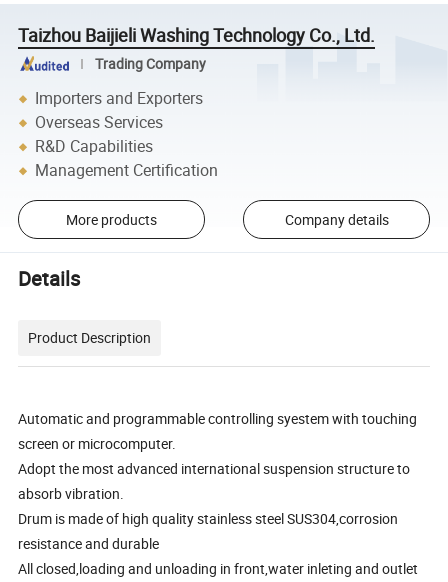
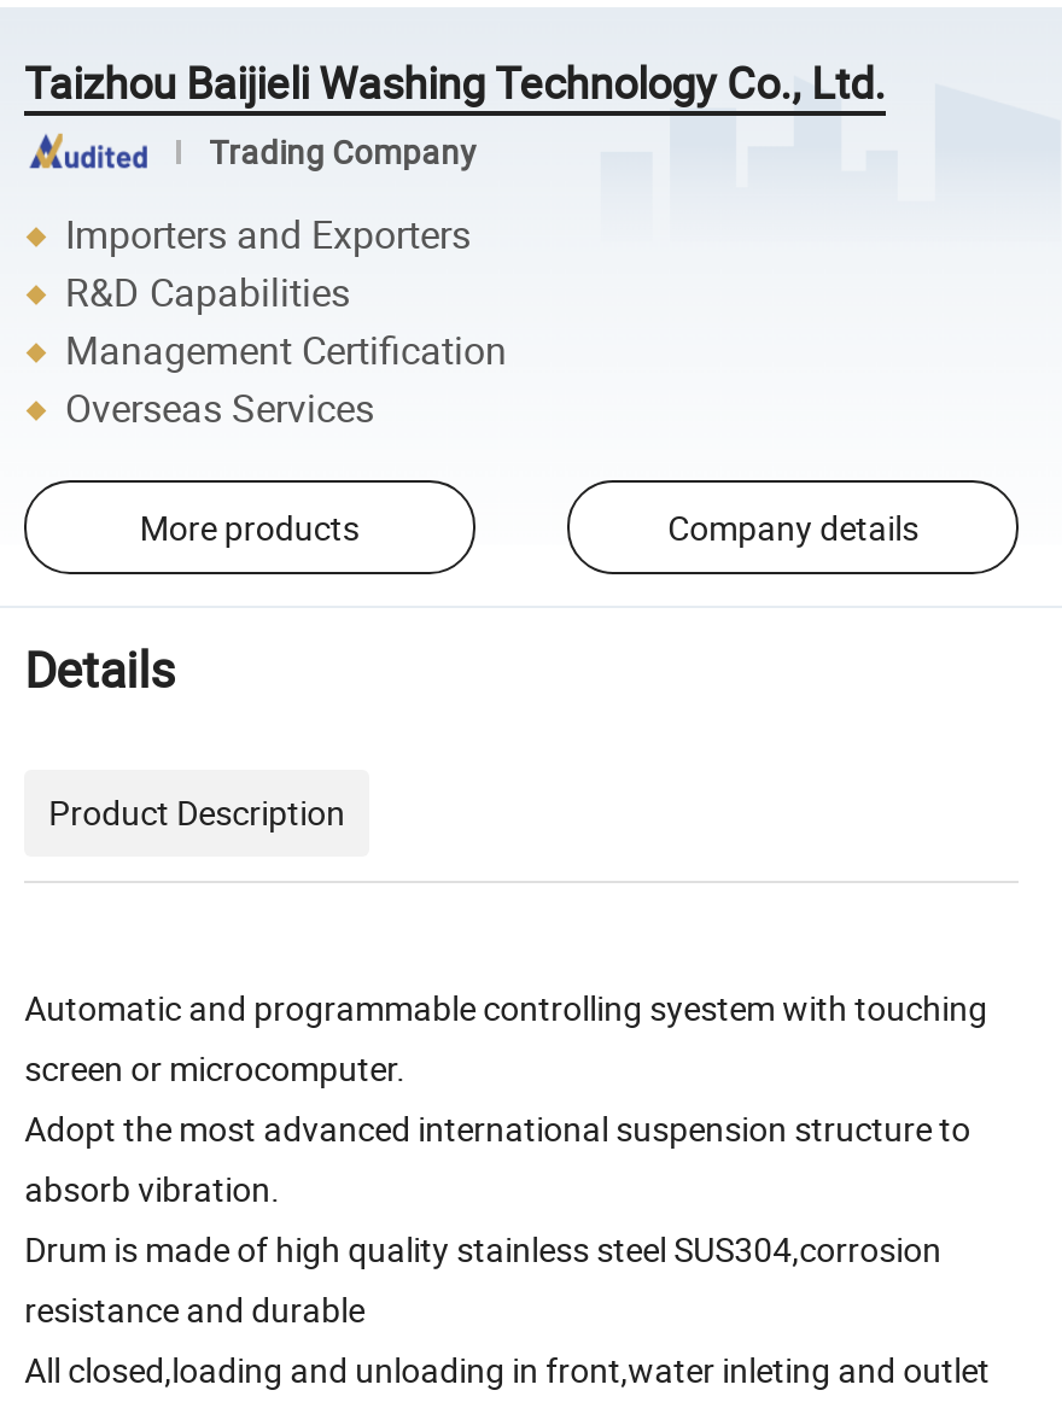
moved [35,111,163,133] -> [65,382,374,435]: Overseas Services
moved [35,135,218,181] -> [65,266,507,377]: R&D Capabilities | Management Certification

